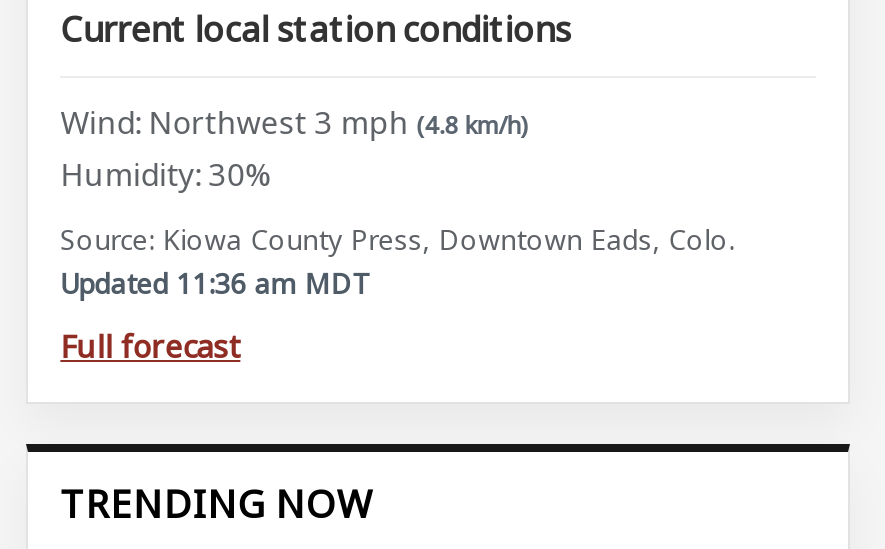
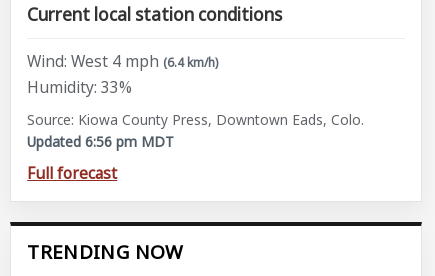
[60,100,526,144] Wind: Northwest 3 mph (4.8 km/h) -> [27,50,218,72] Wind: West 4 mph (6.4 km/h)
[60,151,270,195] Humidity: 30% -> [27,76,132,98] Humidity: 33%
[60,265,370,303] Updated 11:36 am MDT -> [27,132,174,151] Updated 6:56 pm MDT

